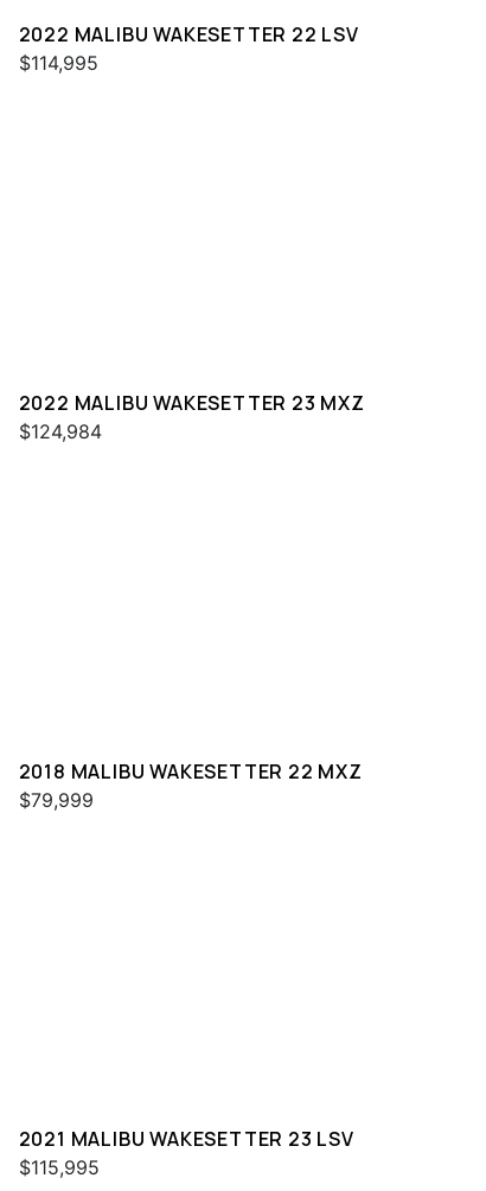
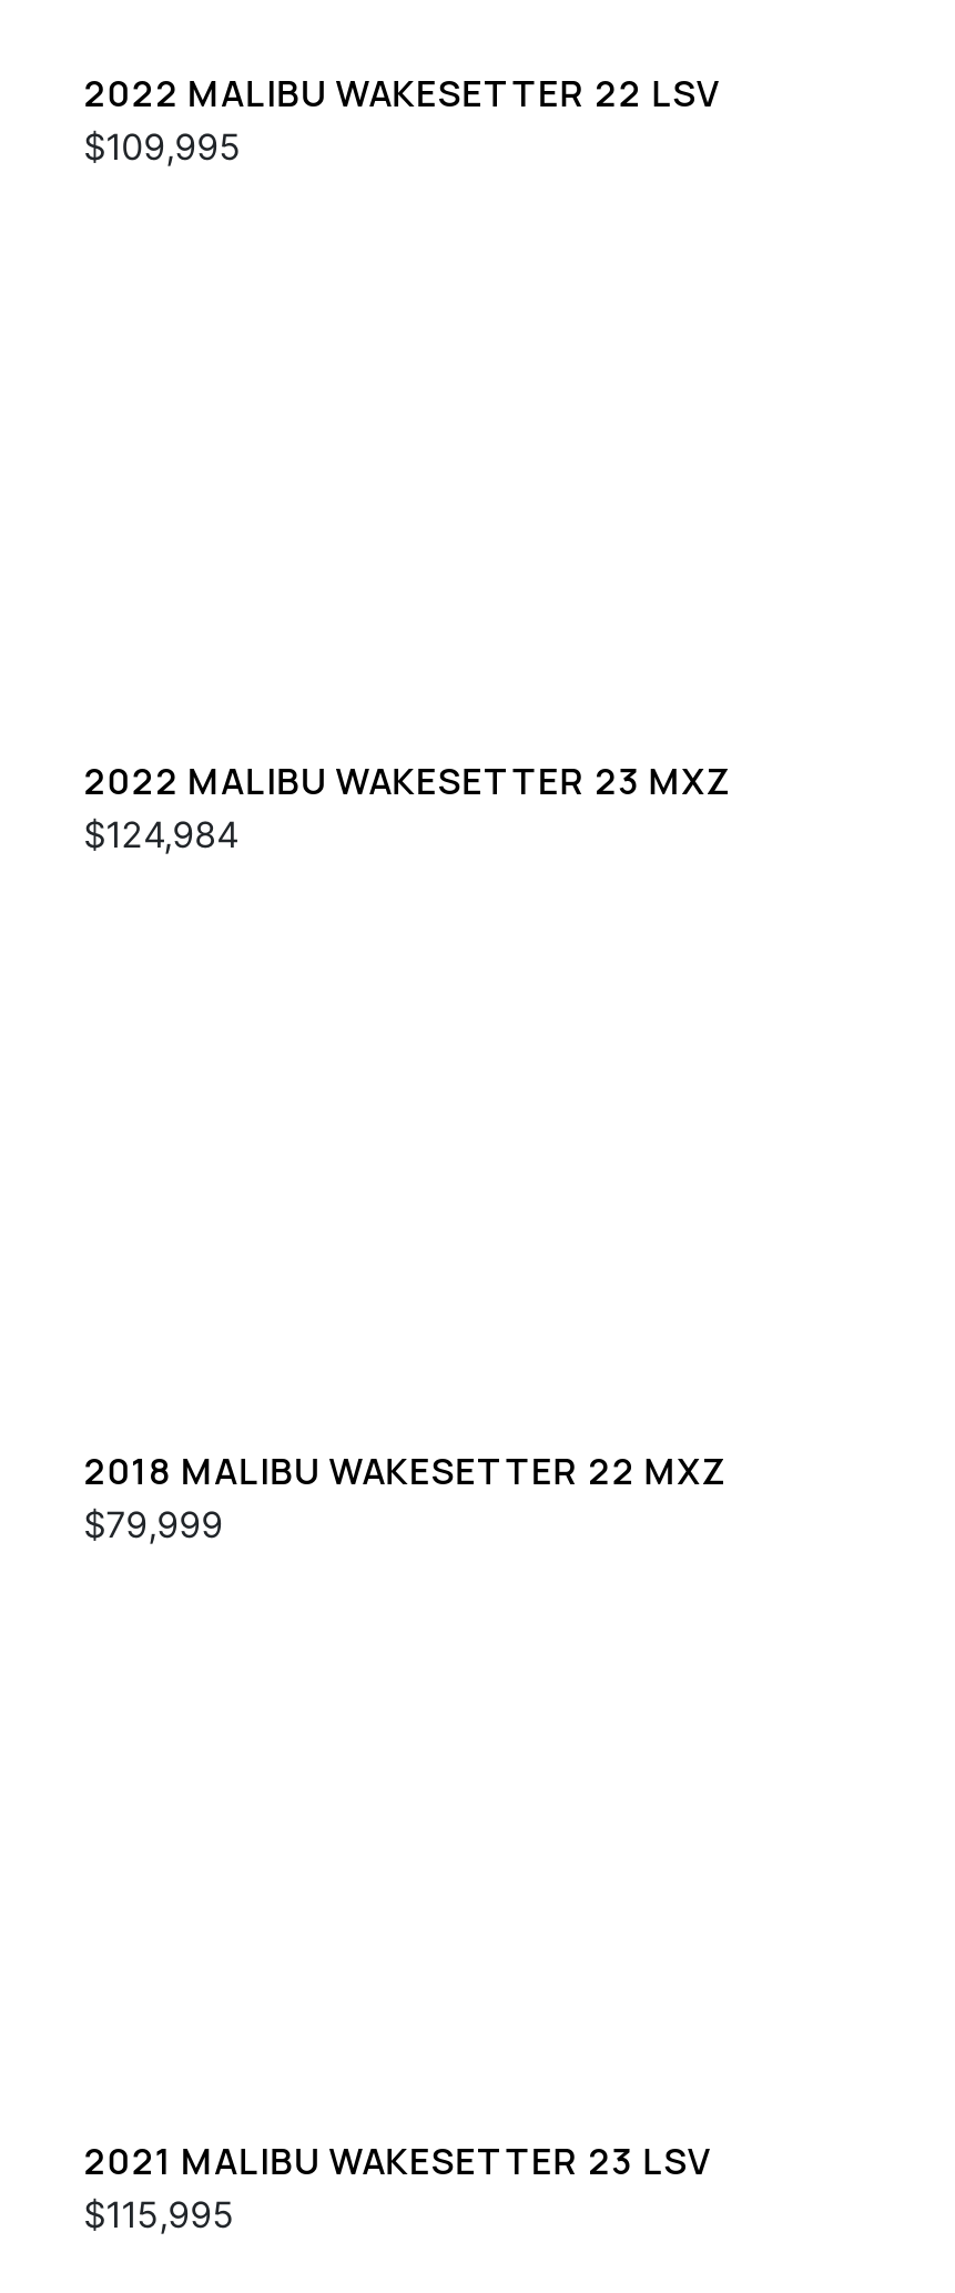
[18,51,98,75] $114,995 -> [83,124,241,168] $109,995

